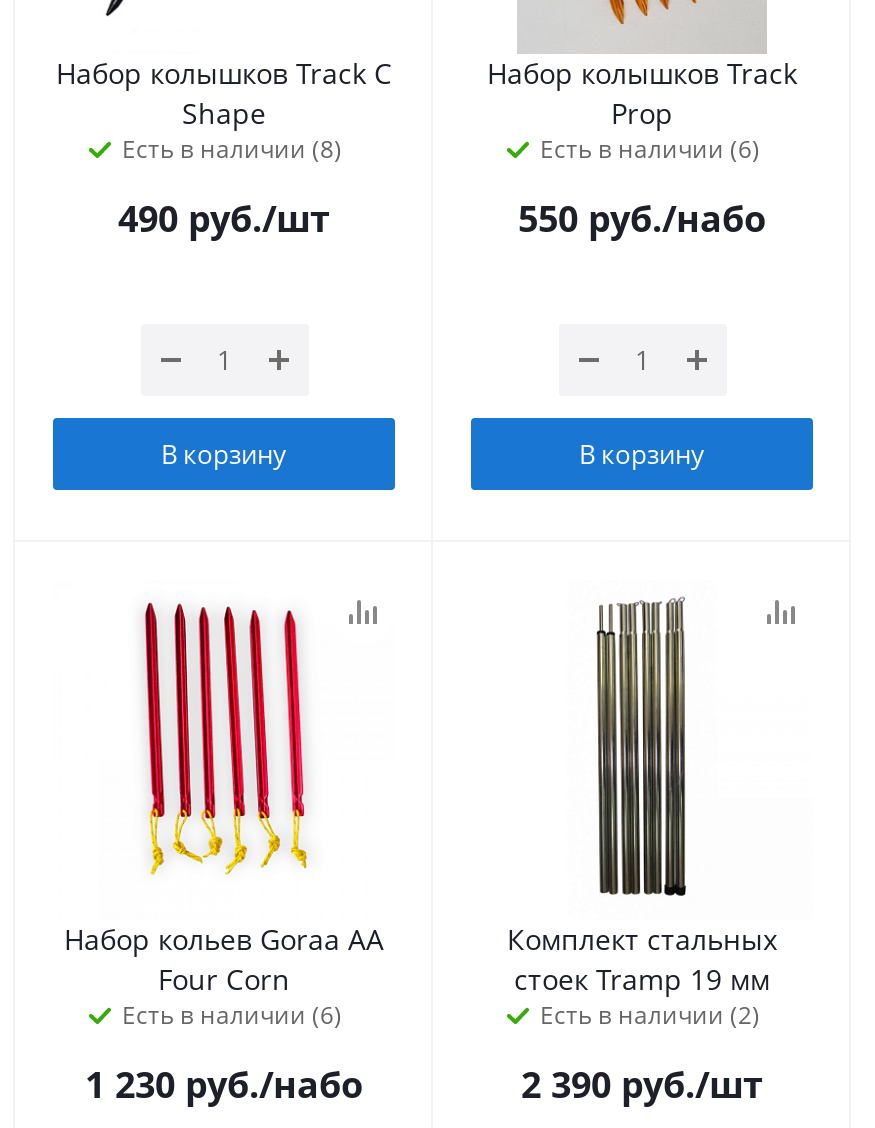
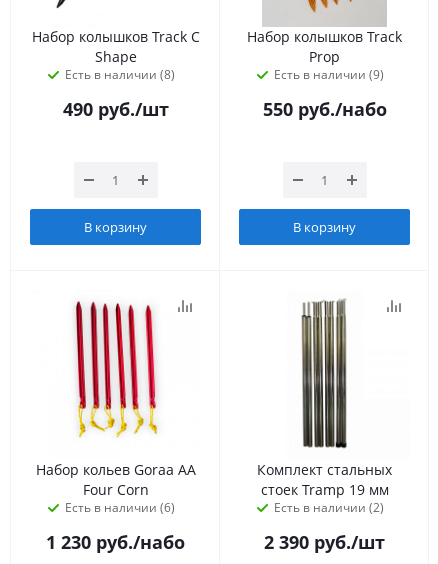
[540,132,760,166] Есть в наличии (6) -> [273,66,383,83] Есть в наличии (9)

